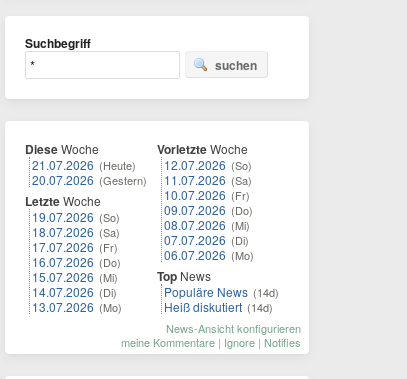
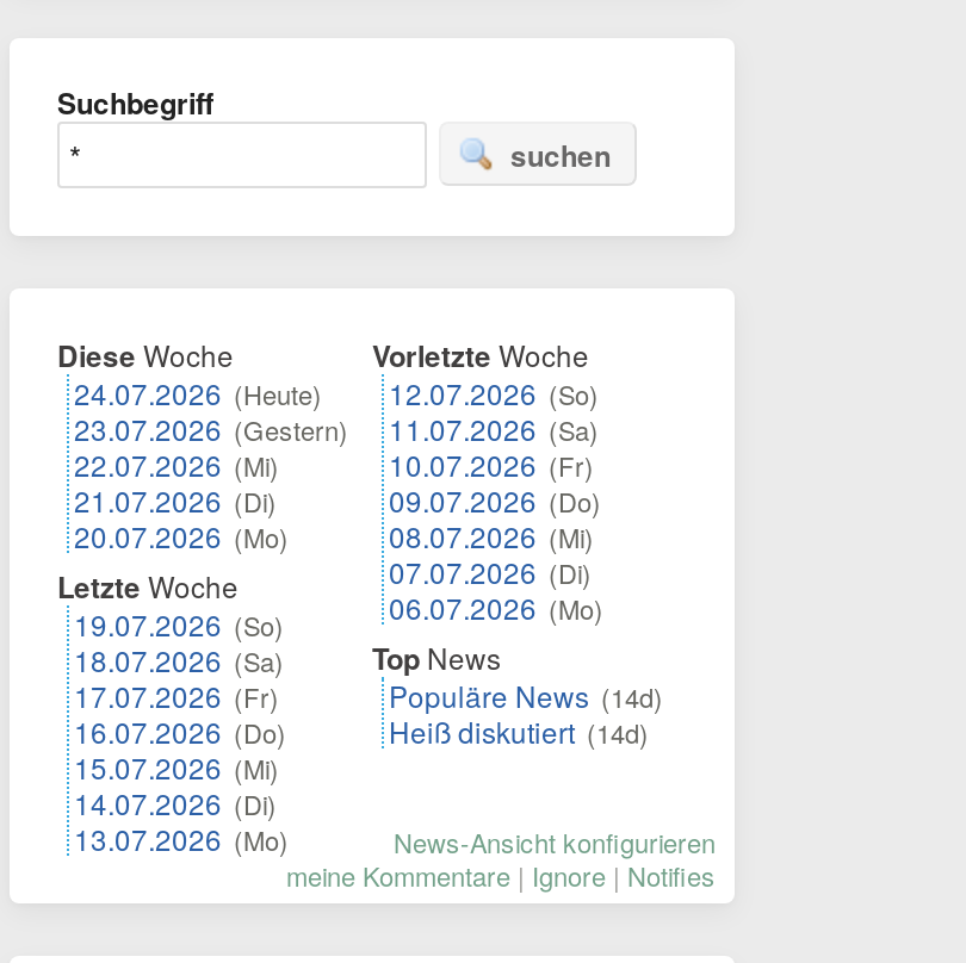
[32,156,147,188] 21.07.2026 (Heute) | 20.07.2026 (Gestern) -> [74,372,348,555] 24.07.2026 (Heute) | 23.07.2026 (Gestern) | 22.07.2026 (Mi) | 21.07.2026 (Di) | 20.07.2026 (Mo)
moved [25,192,122,315] -> [57,565,289,858]: Letzte Woche | 19.07.2026 (So) | 18.07.2026 (Sa) | 17.07.2026 (Fr) | 16.07.2026 (Do) | 15.07.2026 (Mi) | 14.07.2026 (Di) | 13.07.2026 (Mo)

